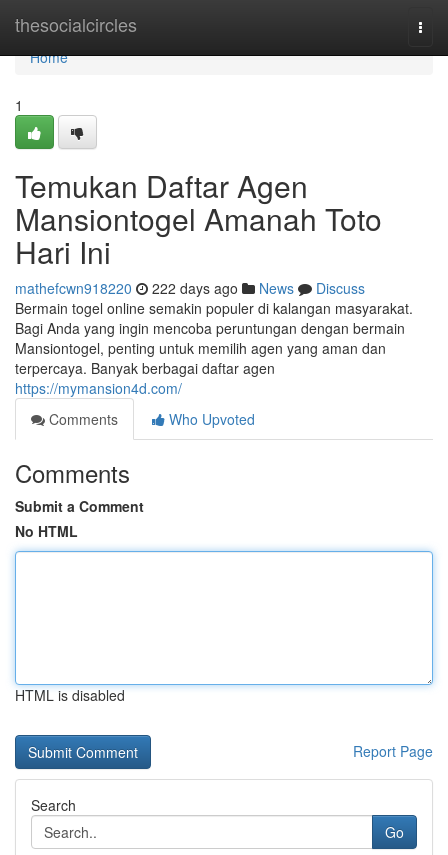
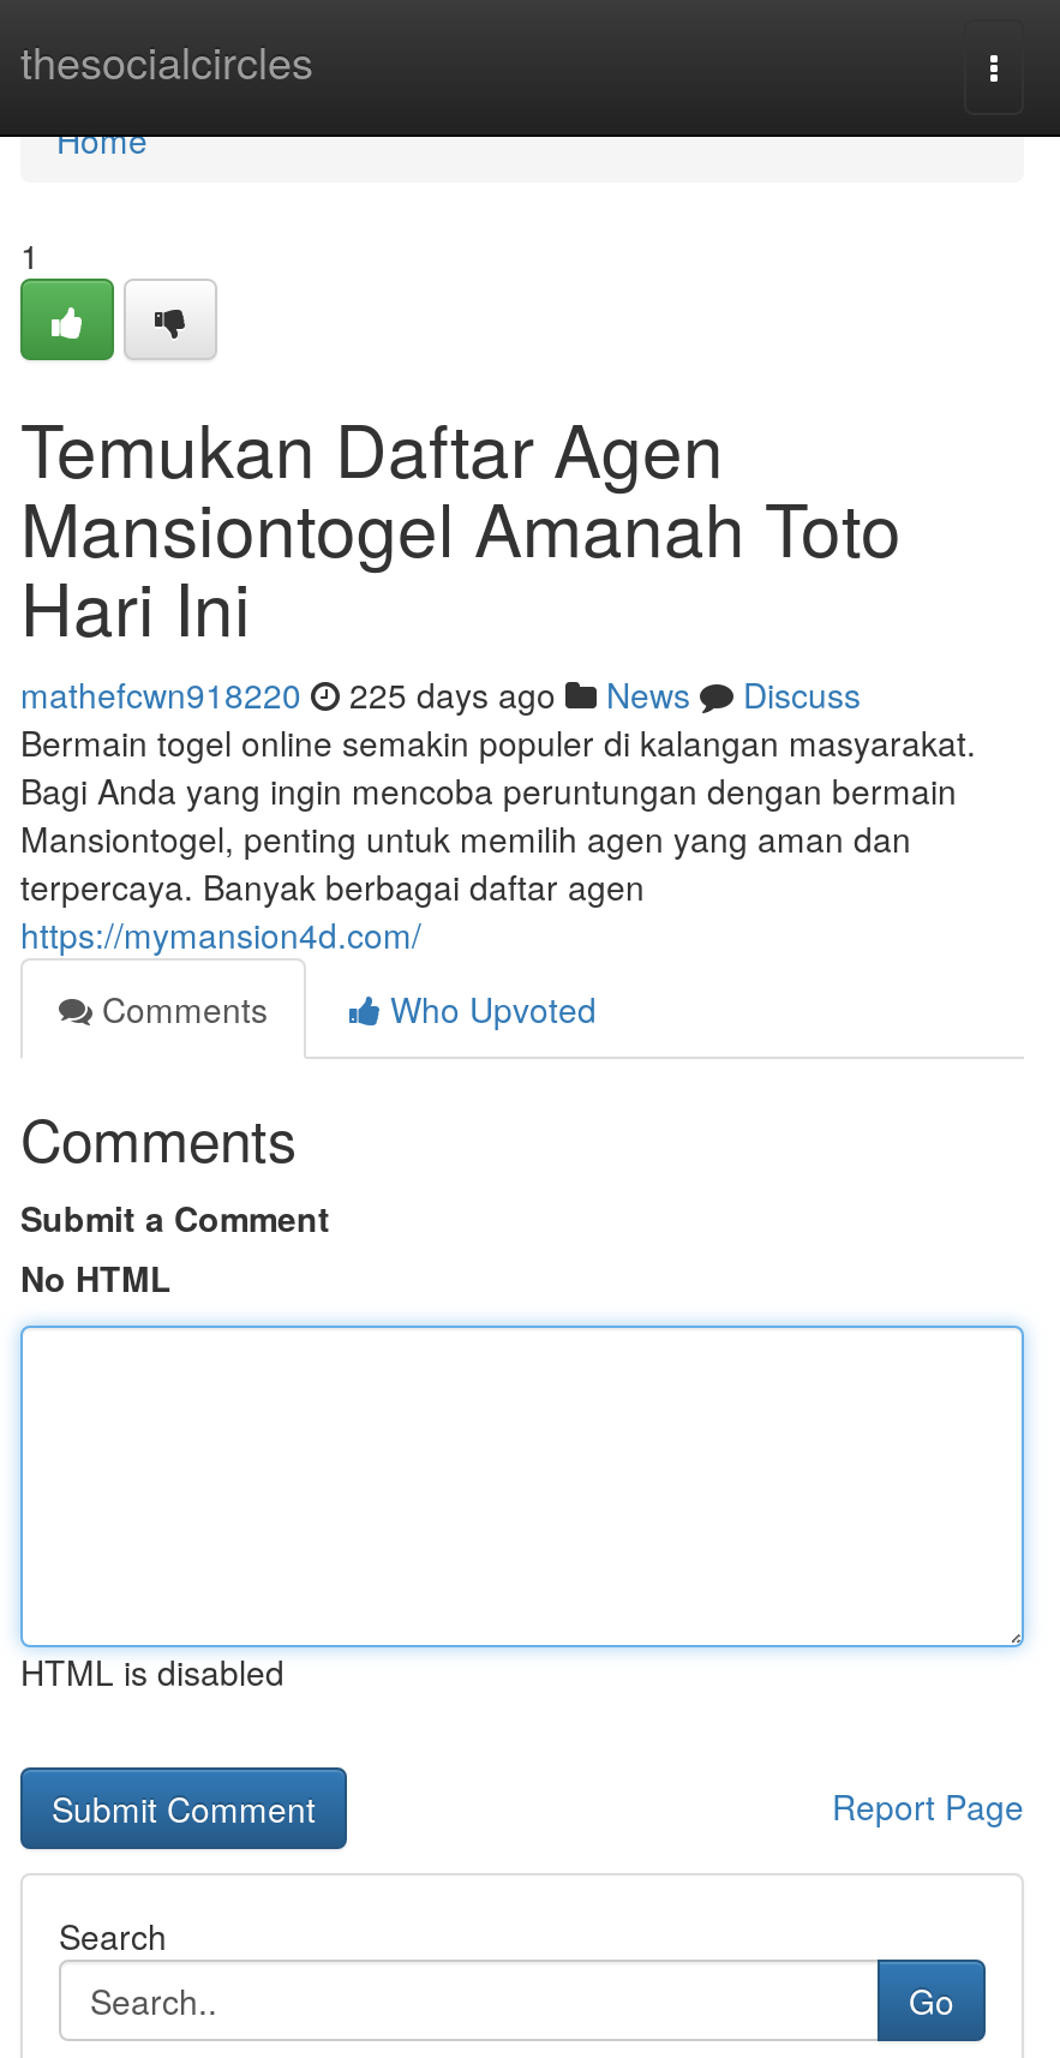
[15,278,365,298] mathefcwn918220 222 days ago News Discuss -> [20,670,861,718] mathefcwn918220 225 days ago News Discuss

